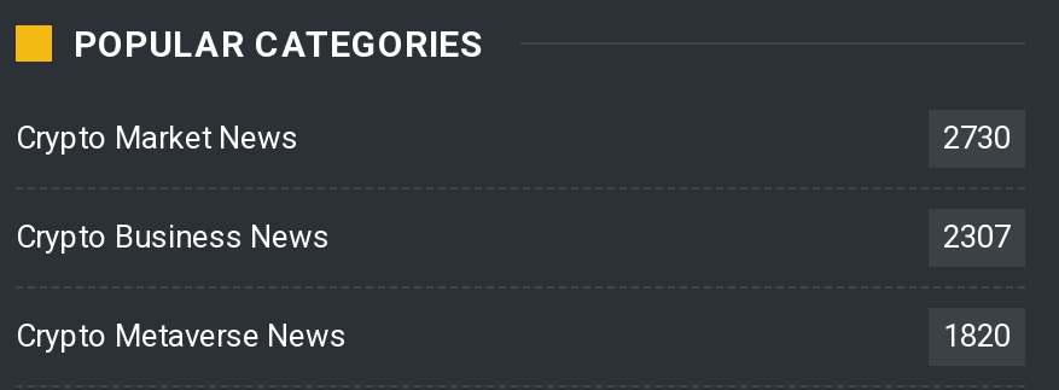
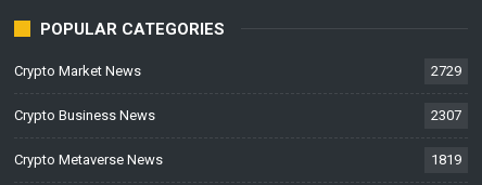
[943,120,1011,156] 2730 -> [431,63,461,79] 2729
[943,318,1011,355] 1820 -> [431,152,461,168] 1819

